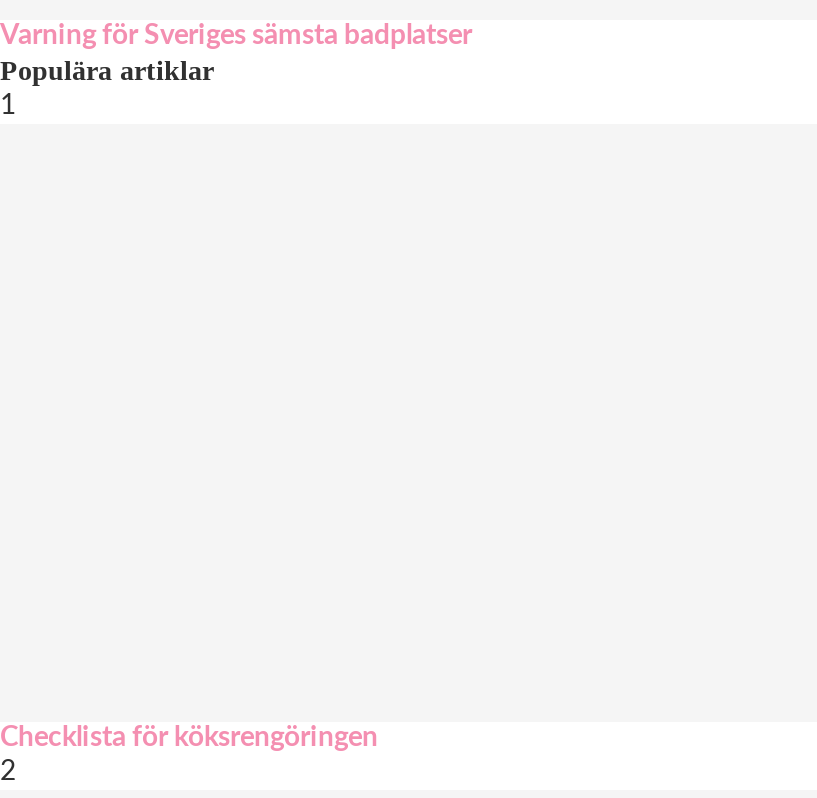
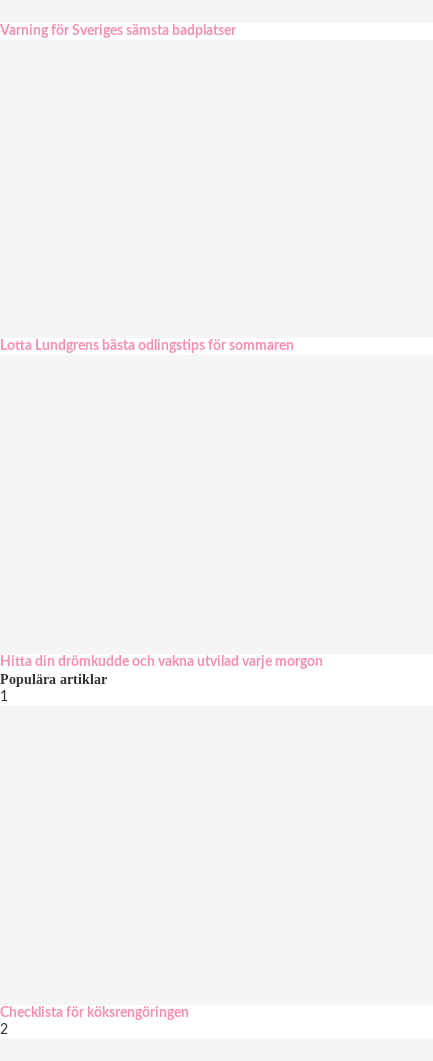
none -> [0,339,294,353] Lotta Lundgrens bästa odlingstips för sommaren
none -> [0,655,323,669] Hitta din drömkudde och vakna utvilad varje morgon

